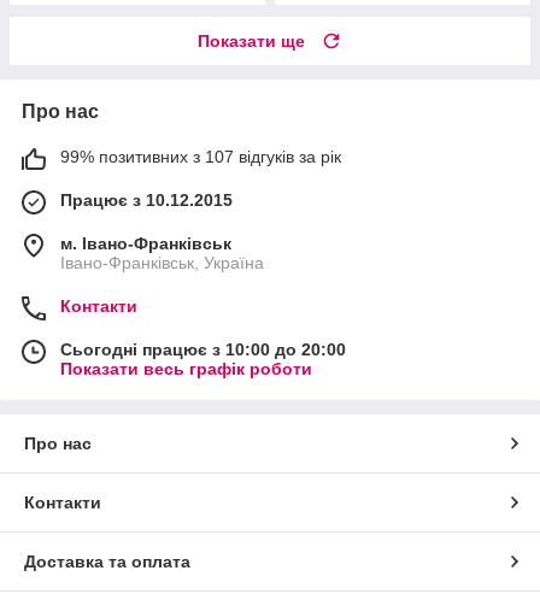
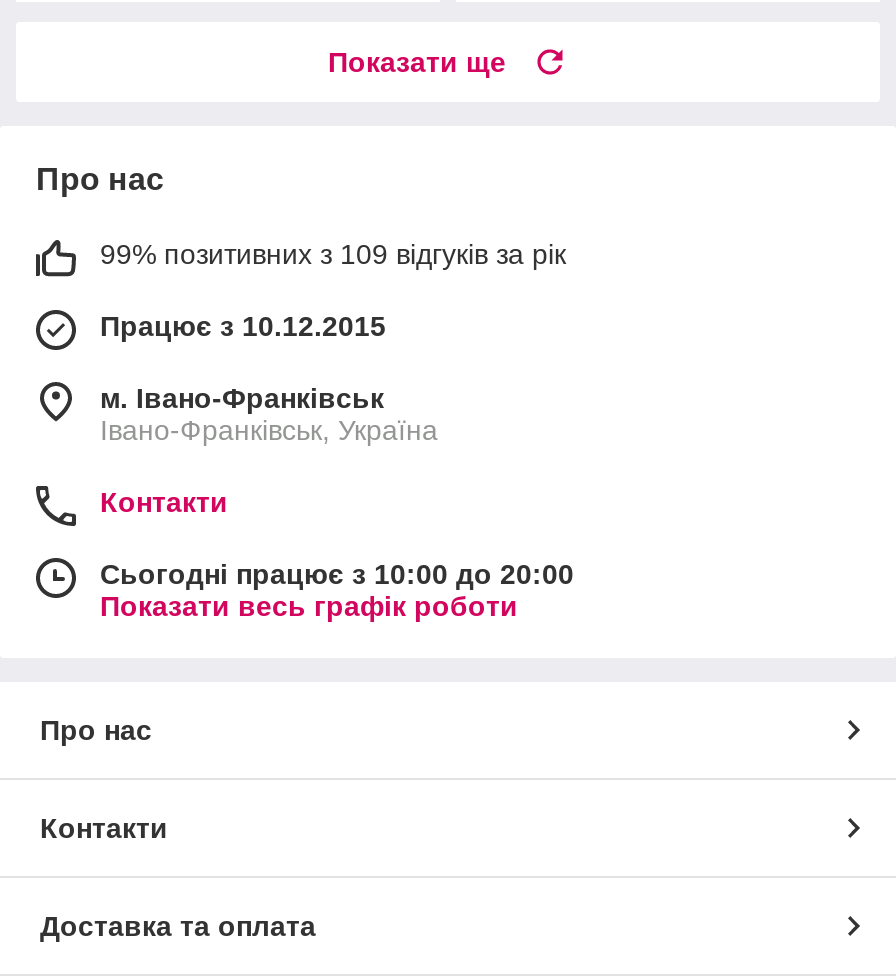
[60,147,341,167] 99% позитивних з 107 відгуків за рік -> [100,239,566,271] 99% позитивних з 109 відгуків за рік

